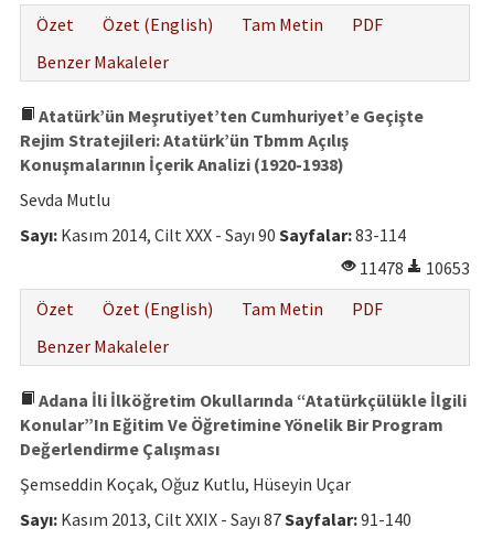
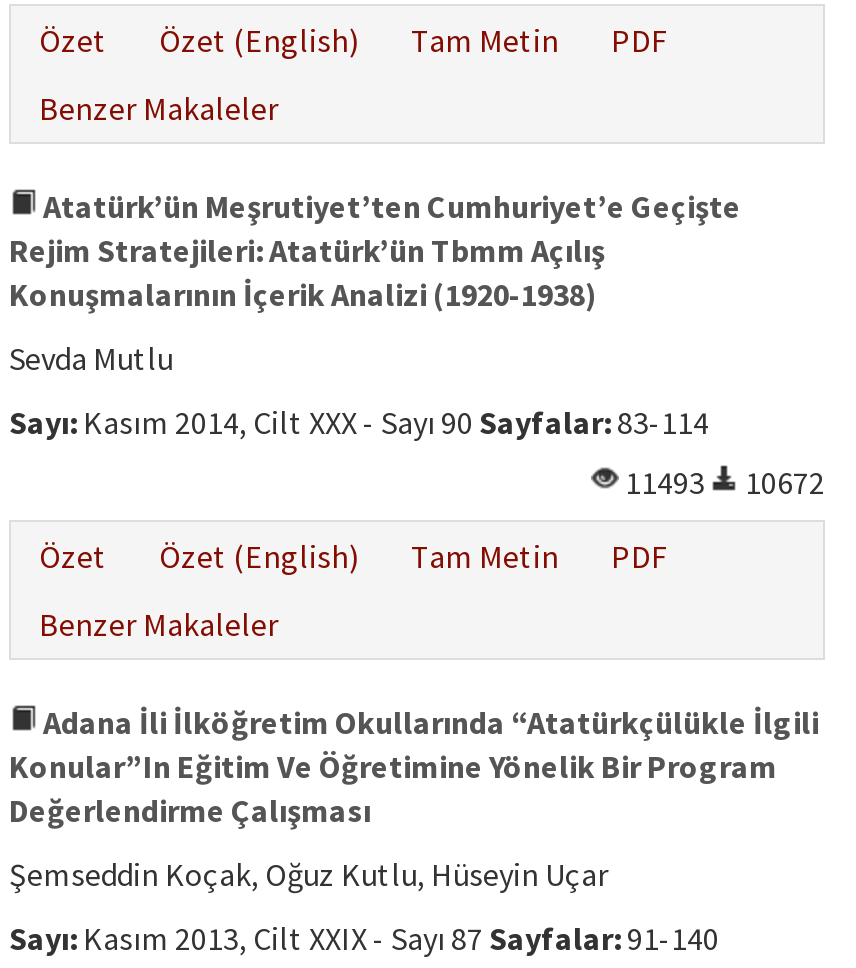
[356,257,407,279] 11478 -> [619,463,711,503] 11493
[423,257,470,279] 10653 -> [739,463,825,503] 10672

